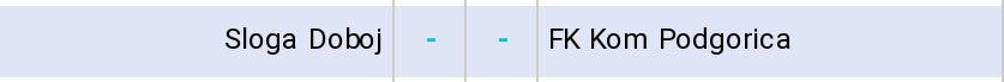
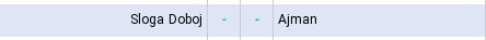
[548,18,793,63] FK Kom Podgorica -> [278,10,317,30] Ajman

